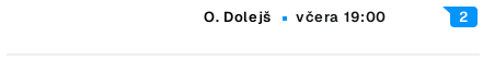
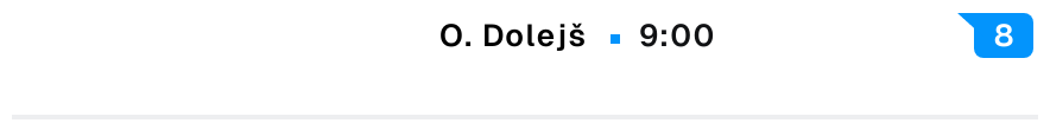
[296,8,469,26] včera 19:00 | 2 -> [639,15,1014,56] 9:00 | 8

